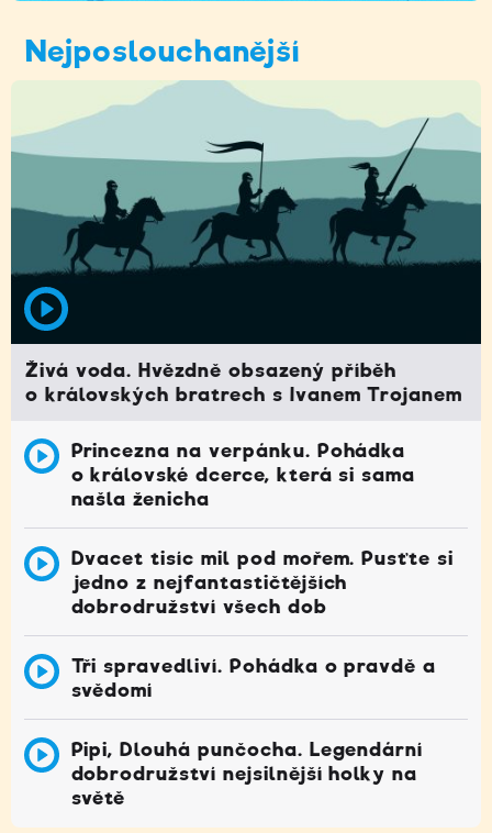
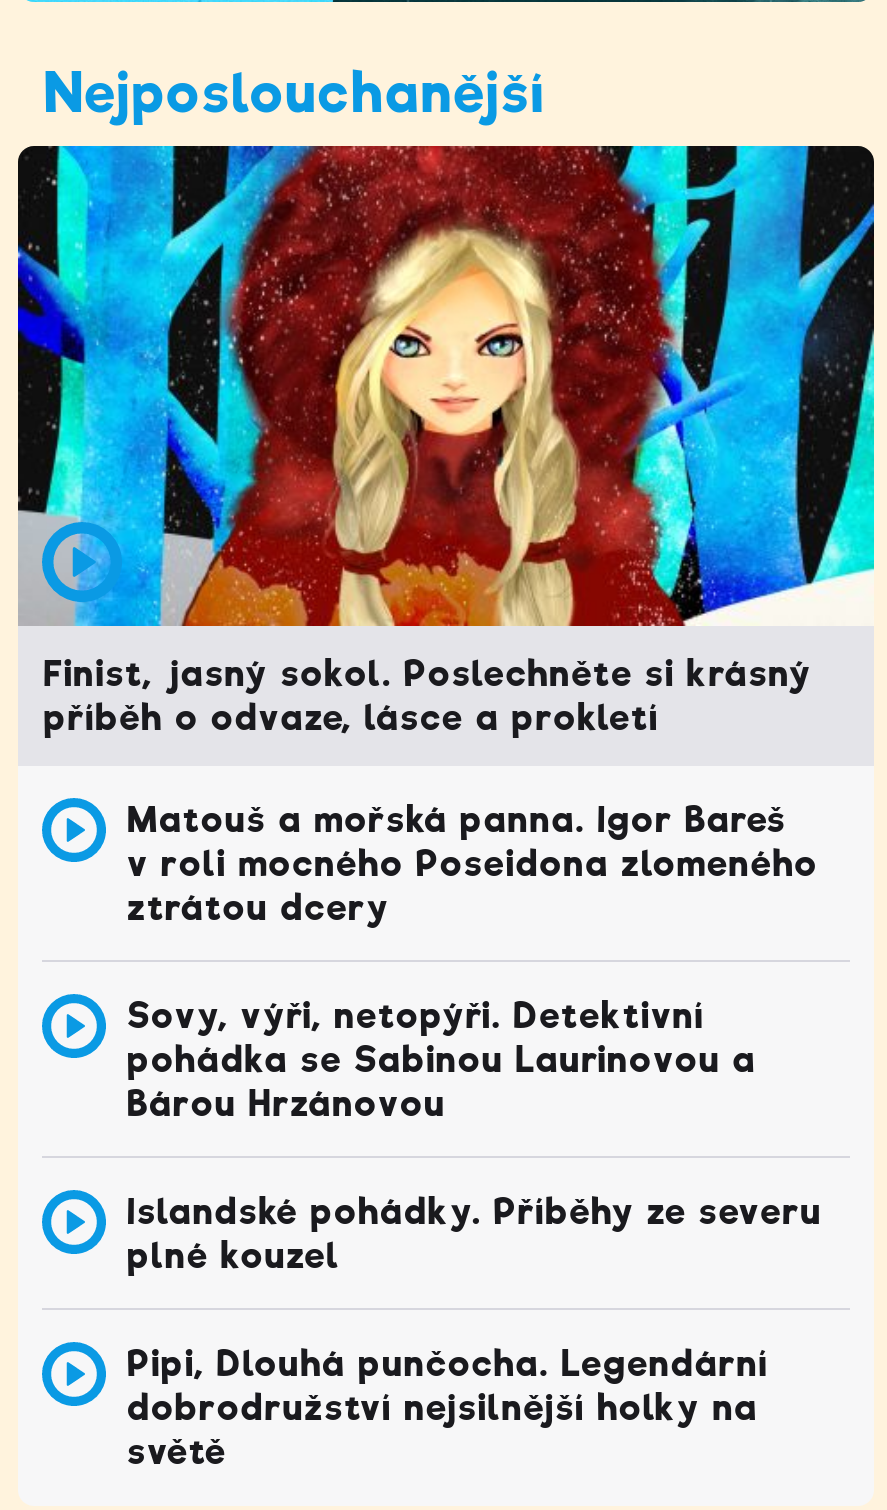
[10,80,482,406] [image] | Živá voda. Hvězdně obsazený příběh | o královských bratrech s Ivanem Trojanem -> [16,144,876,738] [image] | Finist, jasný sokol. Poslechněte si krásný | příběh o odvaze, lásce a prokletí
[71,439,415,510] Princezna na verpánku. Pohádka | o královské dcerce, která si sama | našla ženicha -> [127,800,818,928] Matouš a mořská panna. Igor Bareš | v roli mocného Poseidona zlomeného | ztrátou dcery
[71,547,454,617] Dvacet tisíc mil pod mořem. Pusťte si | jedno z nejfantastičtějších | dobrodružství všech dob -> [127,996,757,1124] Sovy, výři, netopýři. Detektivní | pohádka se Sabinou Laurinovou a | Bárou Hrzánovou
[71,655,436,701] Tři spravedliví. Pohádka o pravdě a | svědomí -> [127,1192,822,1276] Islandské pohádky. Příběhy ze severu | plné kouzel

